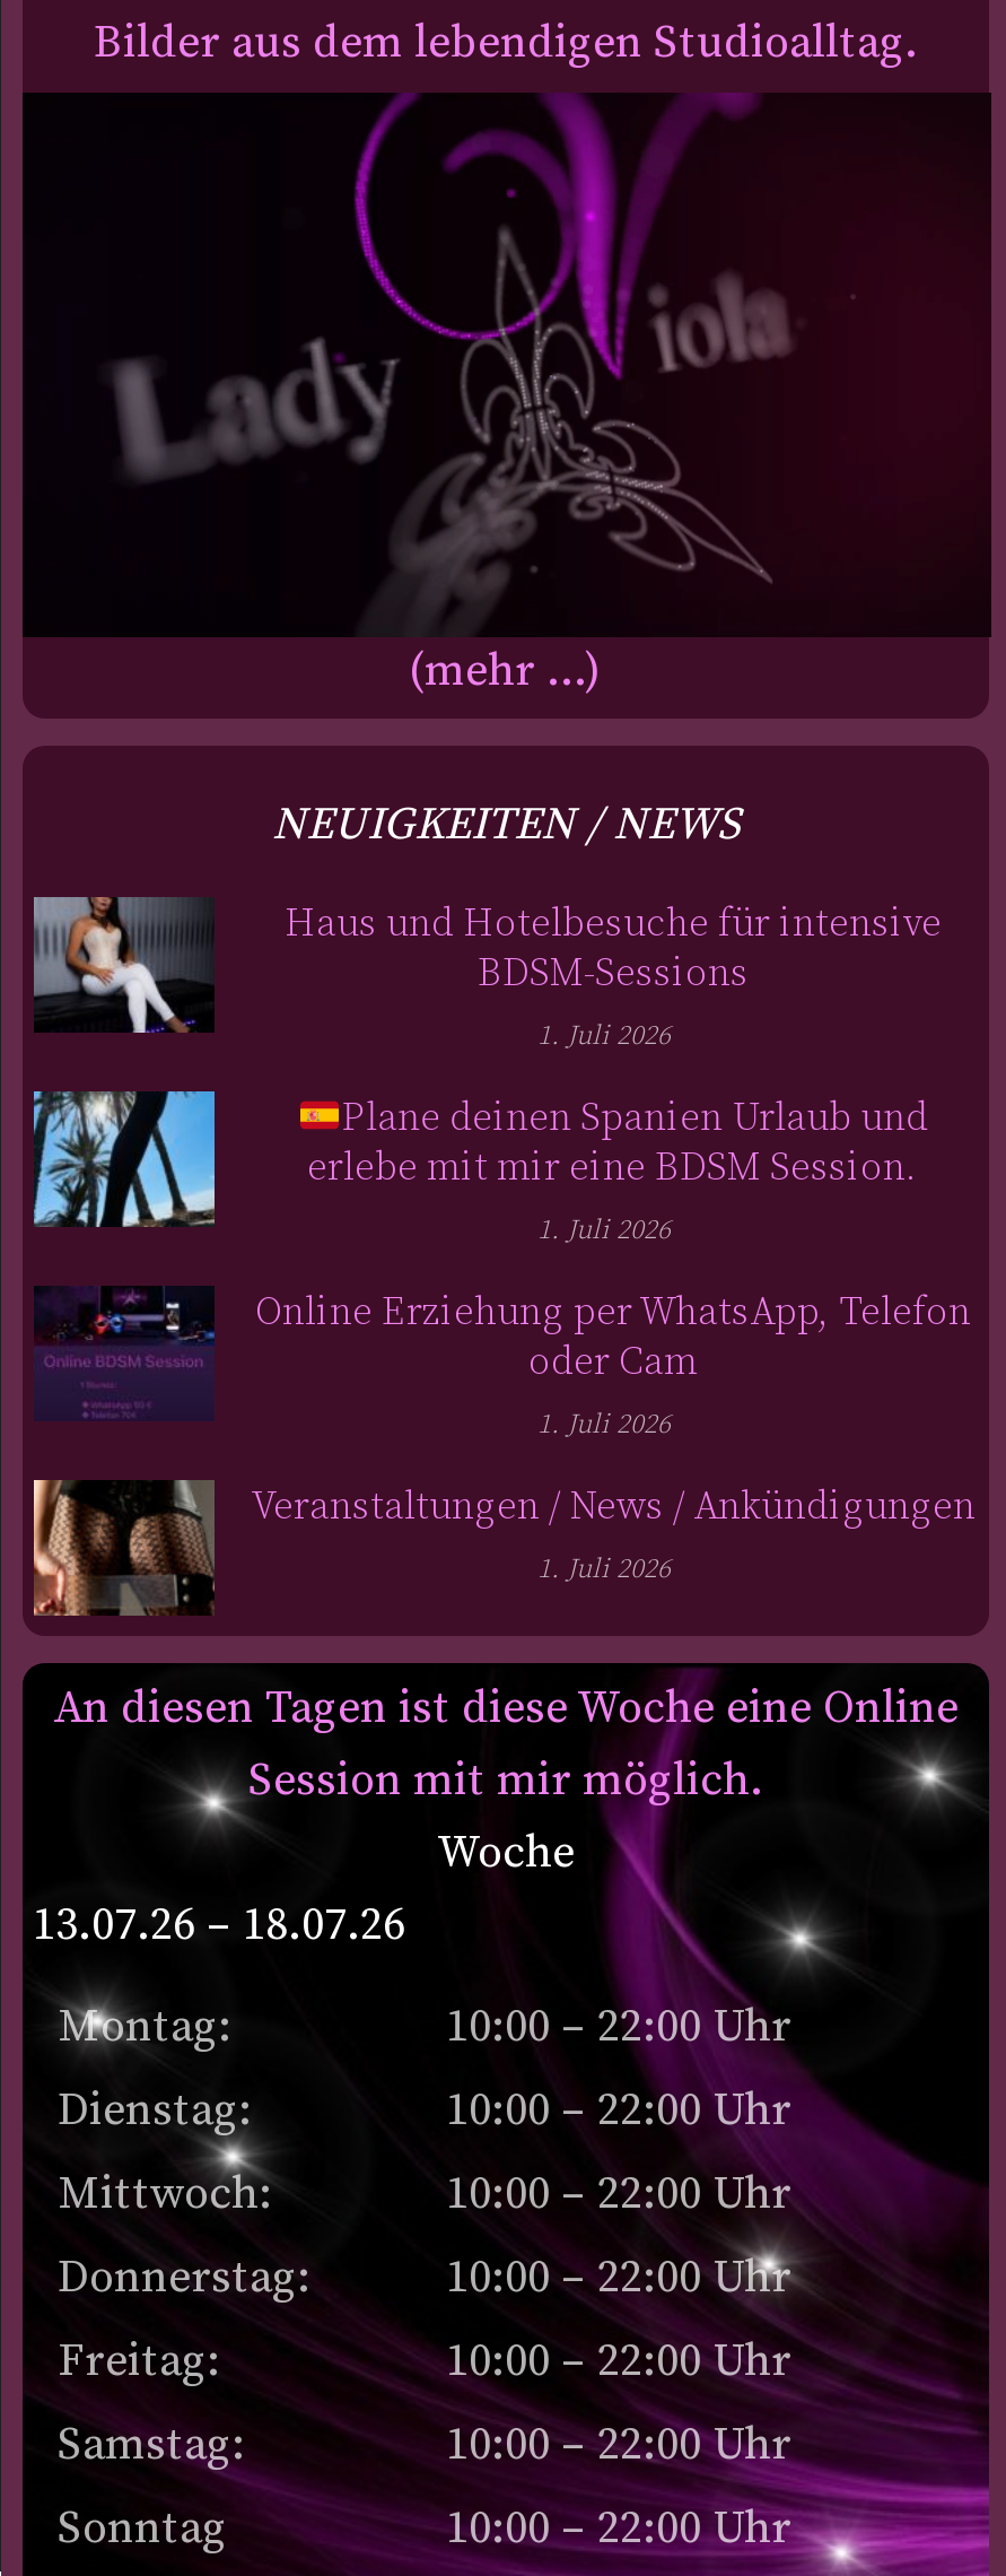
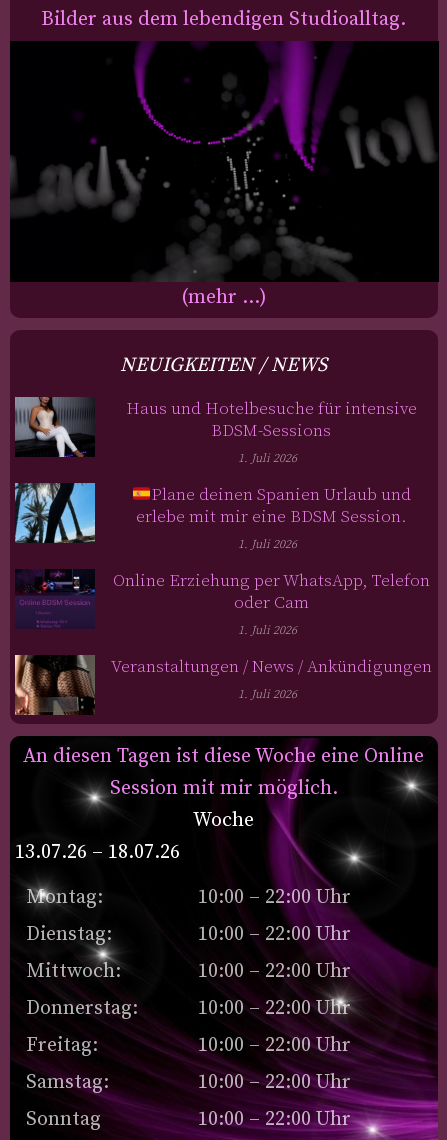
[23,93,987,637] [image] -> [10,40,438,281] [image]

